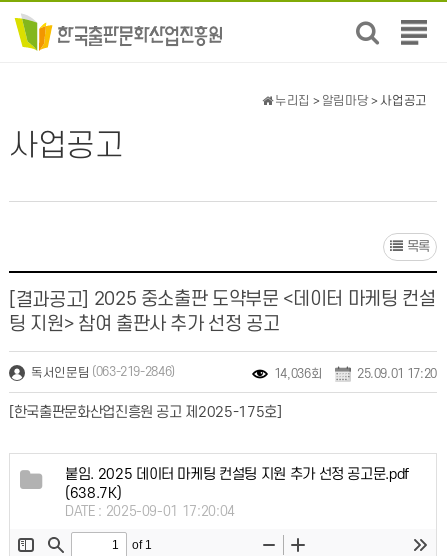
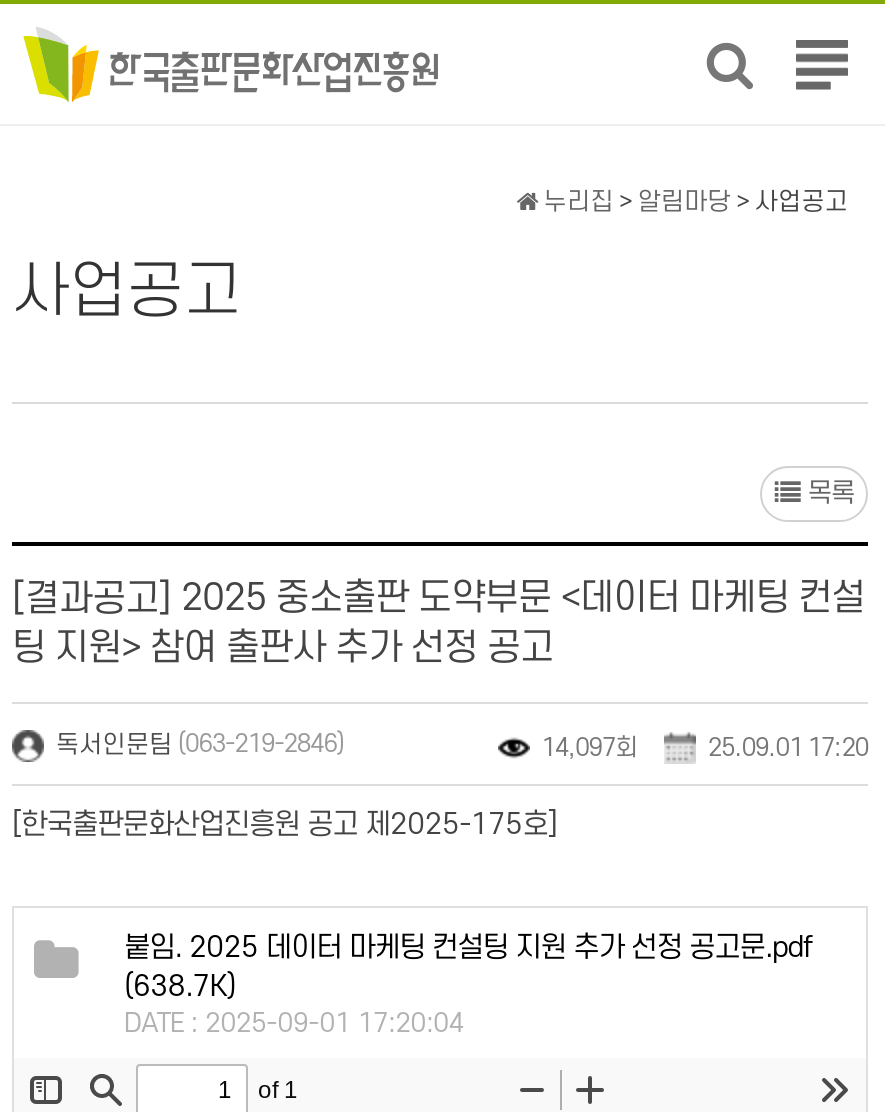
[274,367,322,381] 14,036회 -> [541,734,638,762] 14,097회

